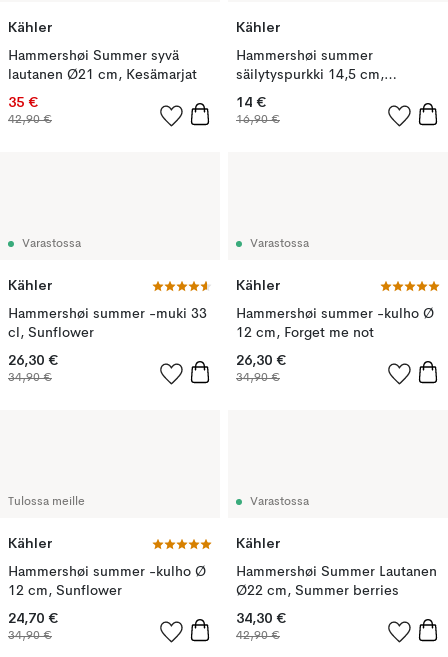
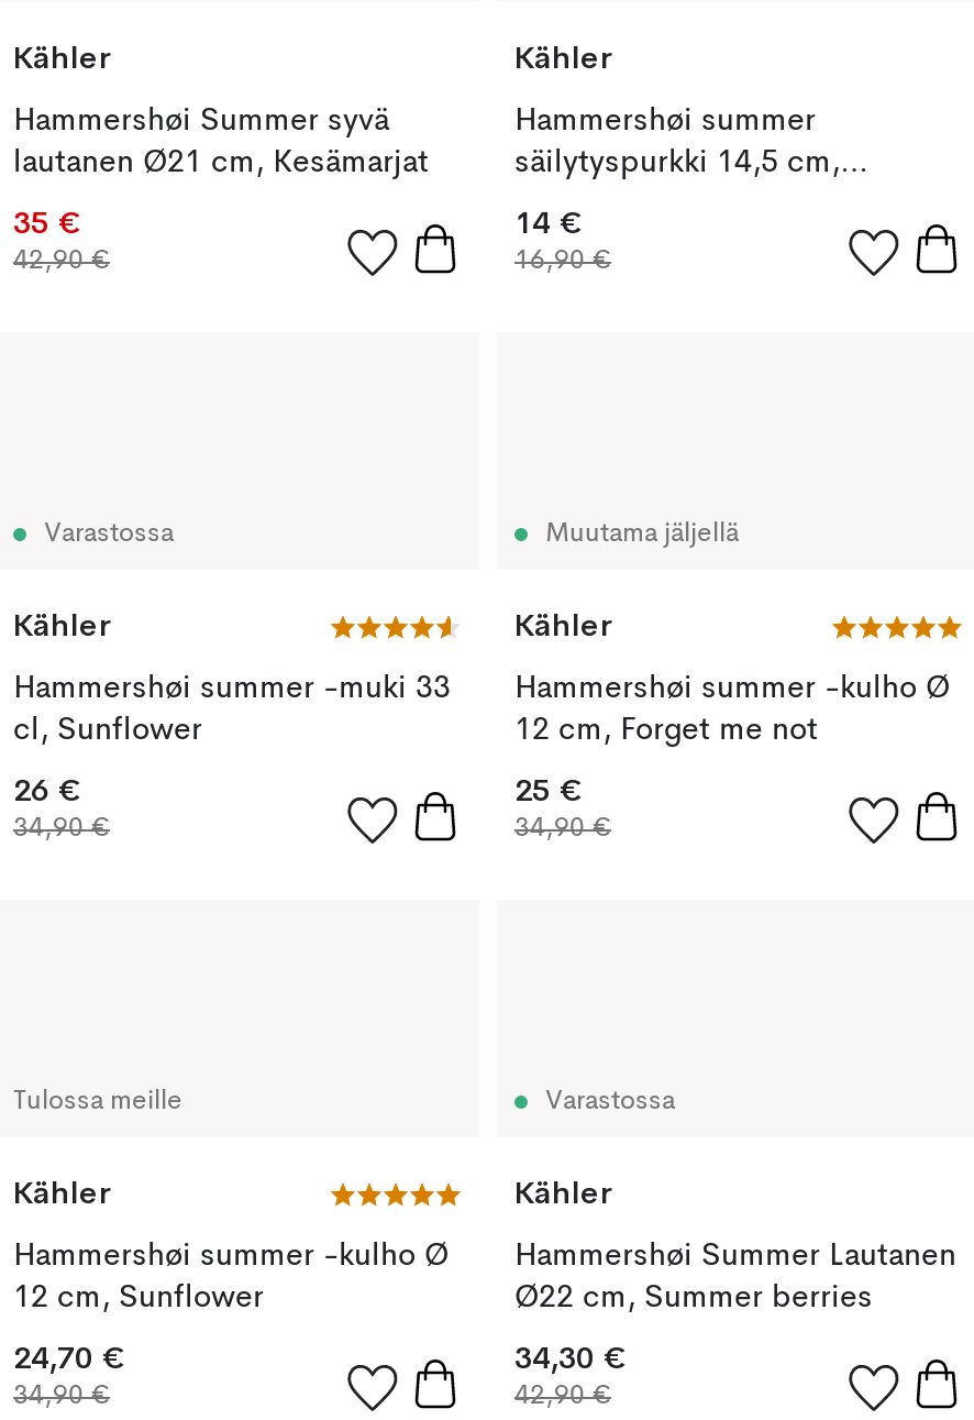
[250,238,309,250] Varastossa -> [545,521,739,548] Muutama jäljellä
[8,351,59,369] 26,30 € -> [13,770,81,810] 26 €
[236,351,287,369] 26,30 € -> [514,770,583,810] 25 €

